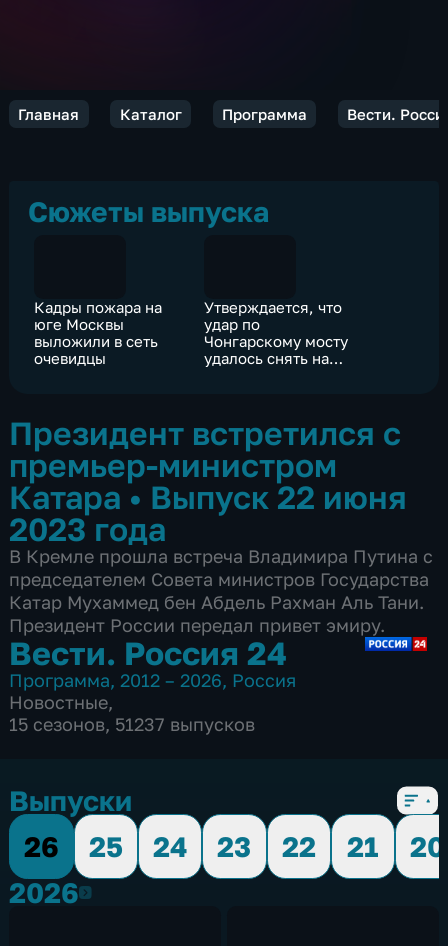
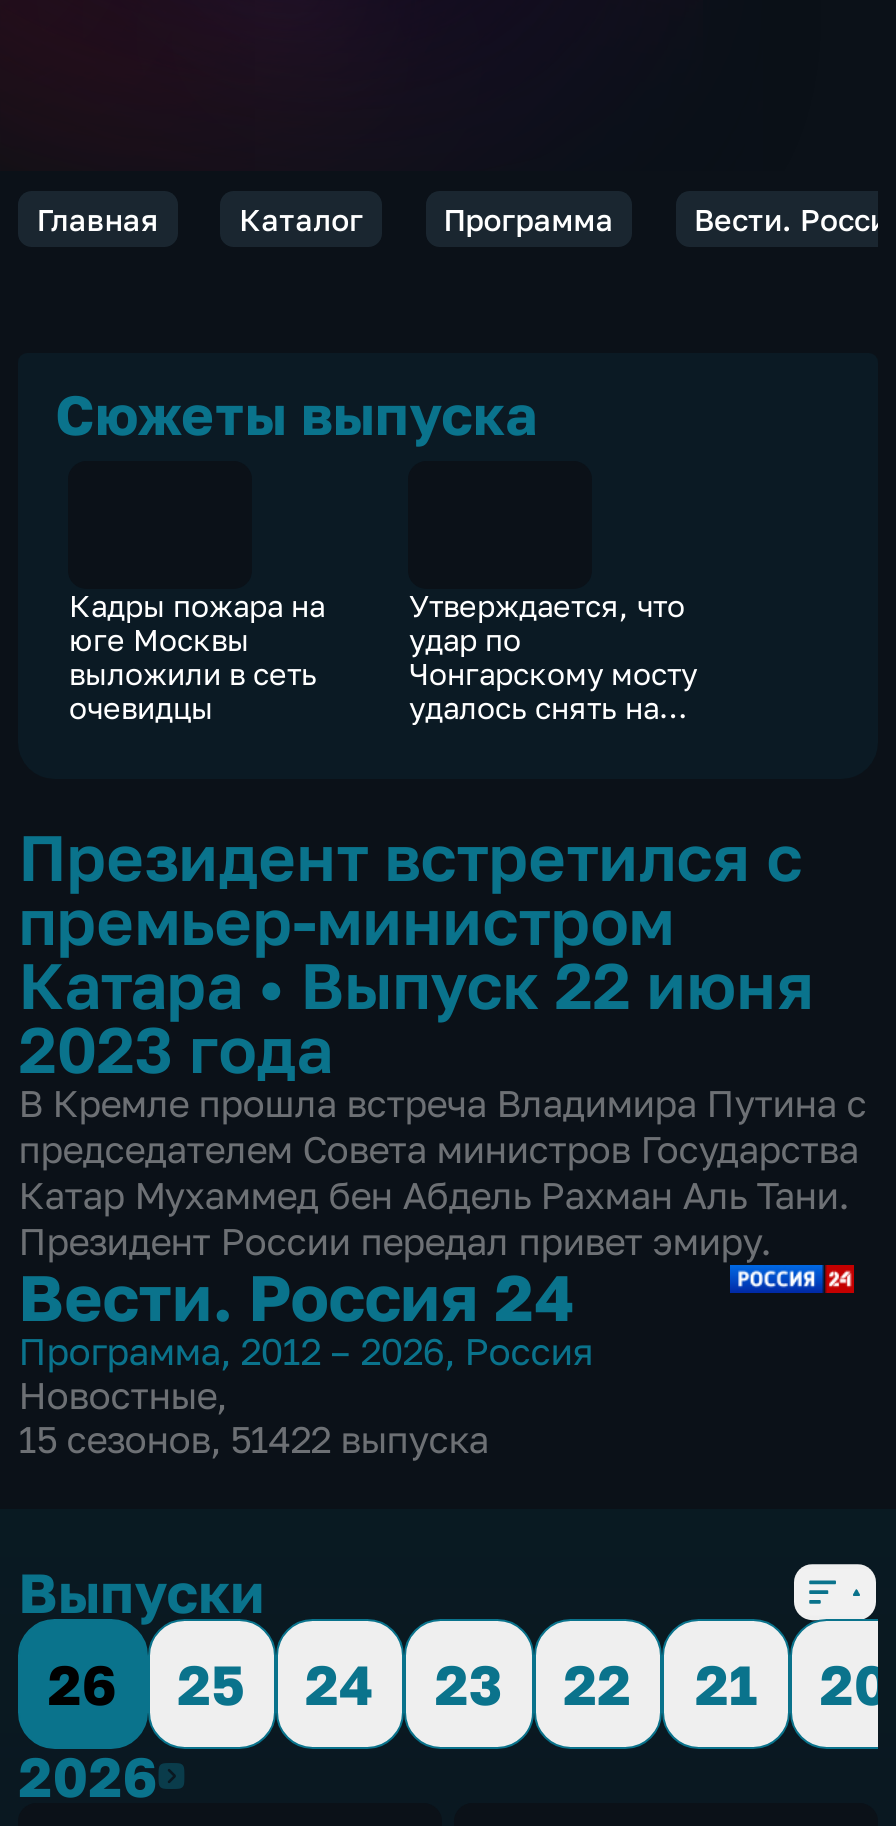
[9,713,255,735] 15 сезонов, 51237 выпусков -> [18,1417,488,1461] 15 сезонов, 51422 выпуска

